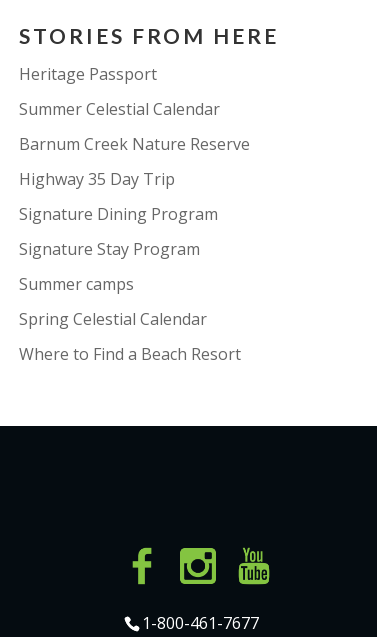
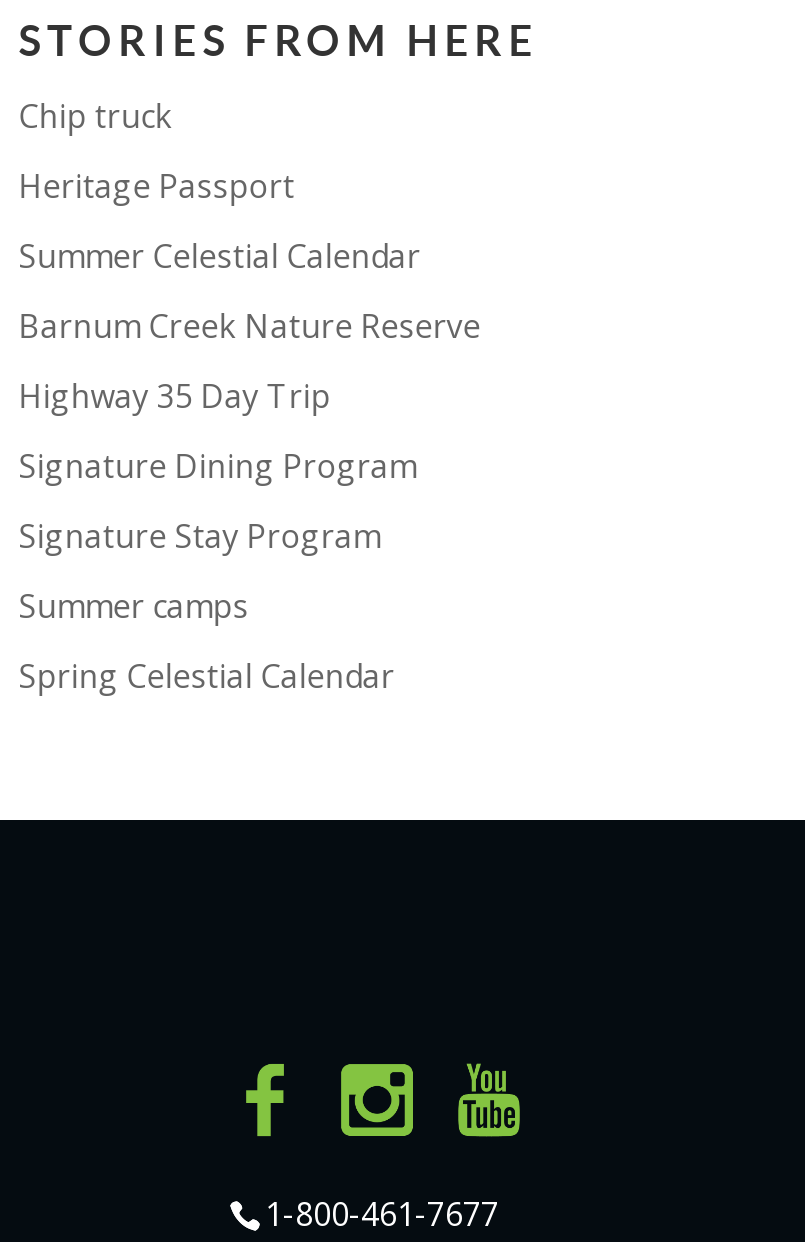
none -> [19,94,173,138] Chip truck
moved [19,63,250,330] -> [19,164,481,698]: Heritage Passport | Summer Celestial Calendar | Barnum Creek Nature Reserve | Highway 35 Day Trip | Signature Dining Program | Signature Stay Program | Summer camps | Spring Celestial Calendar
[19,343,241,365] Where to Find a Beach Resort -> none

